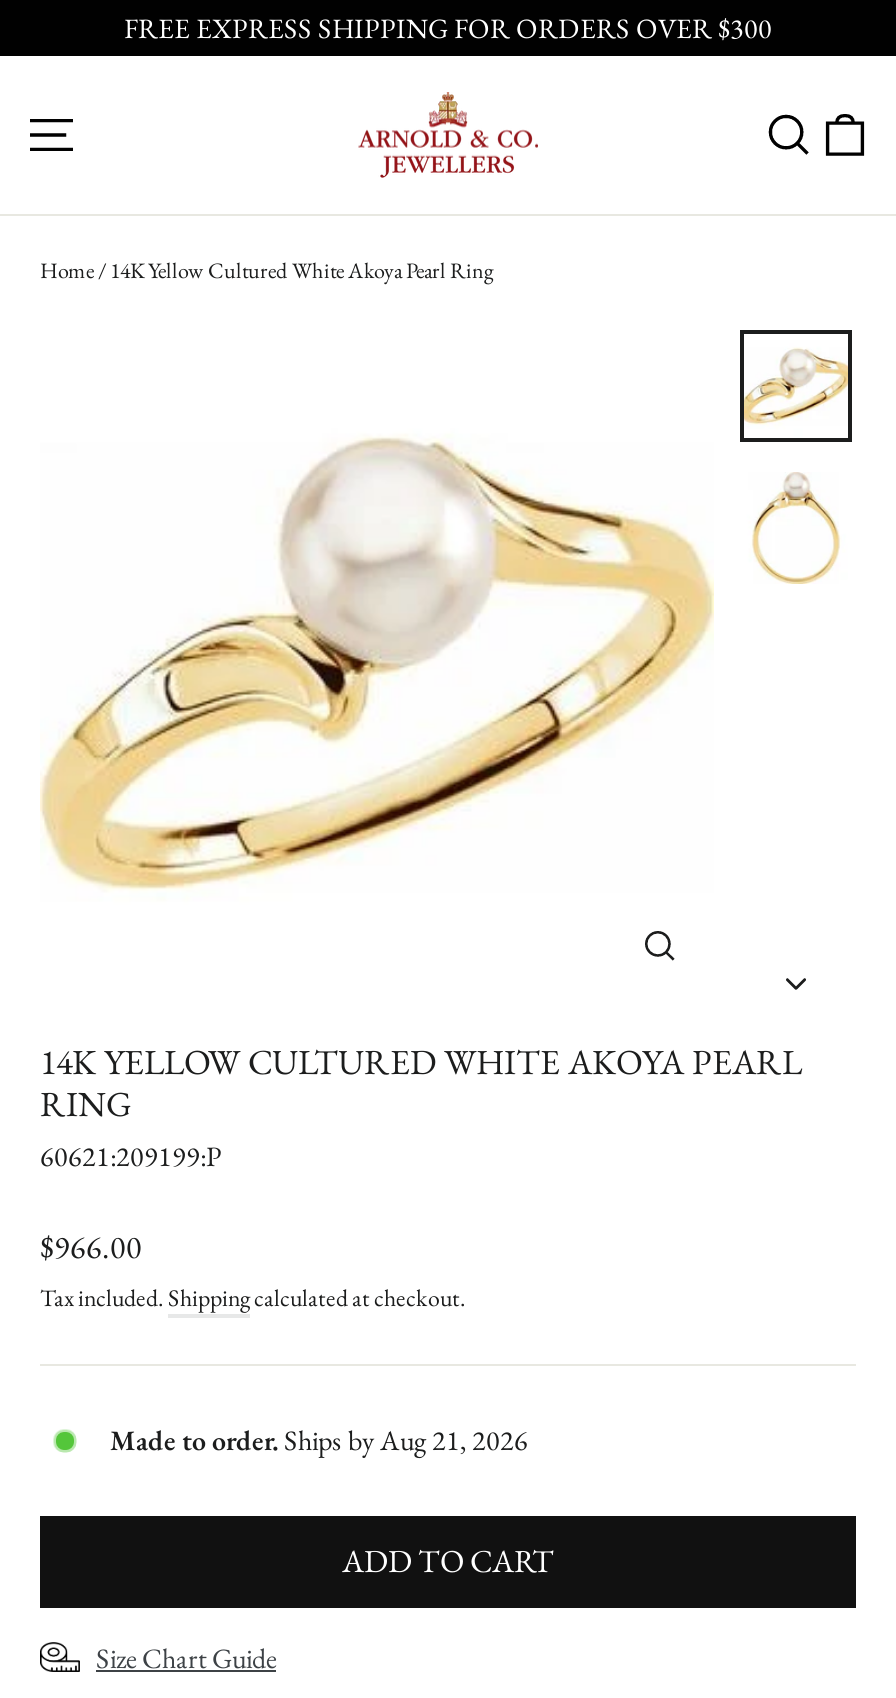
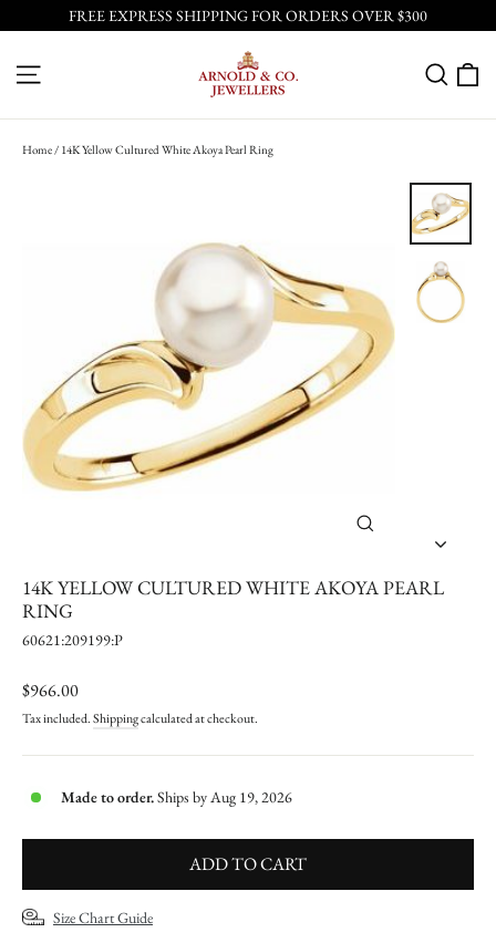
[110,1422,528,1458] Made to order. Ships by Aug 21, 2026 -> [61,787,292,807] Made to order. Ships by Aug 19, 2026

